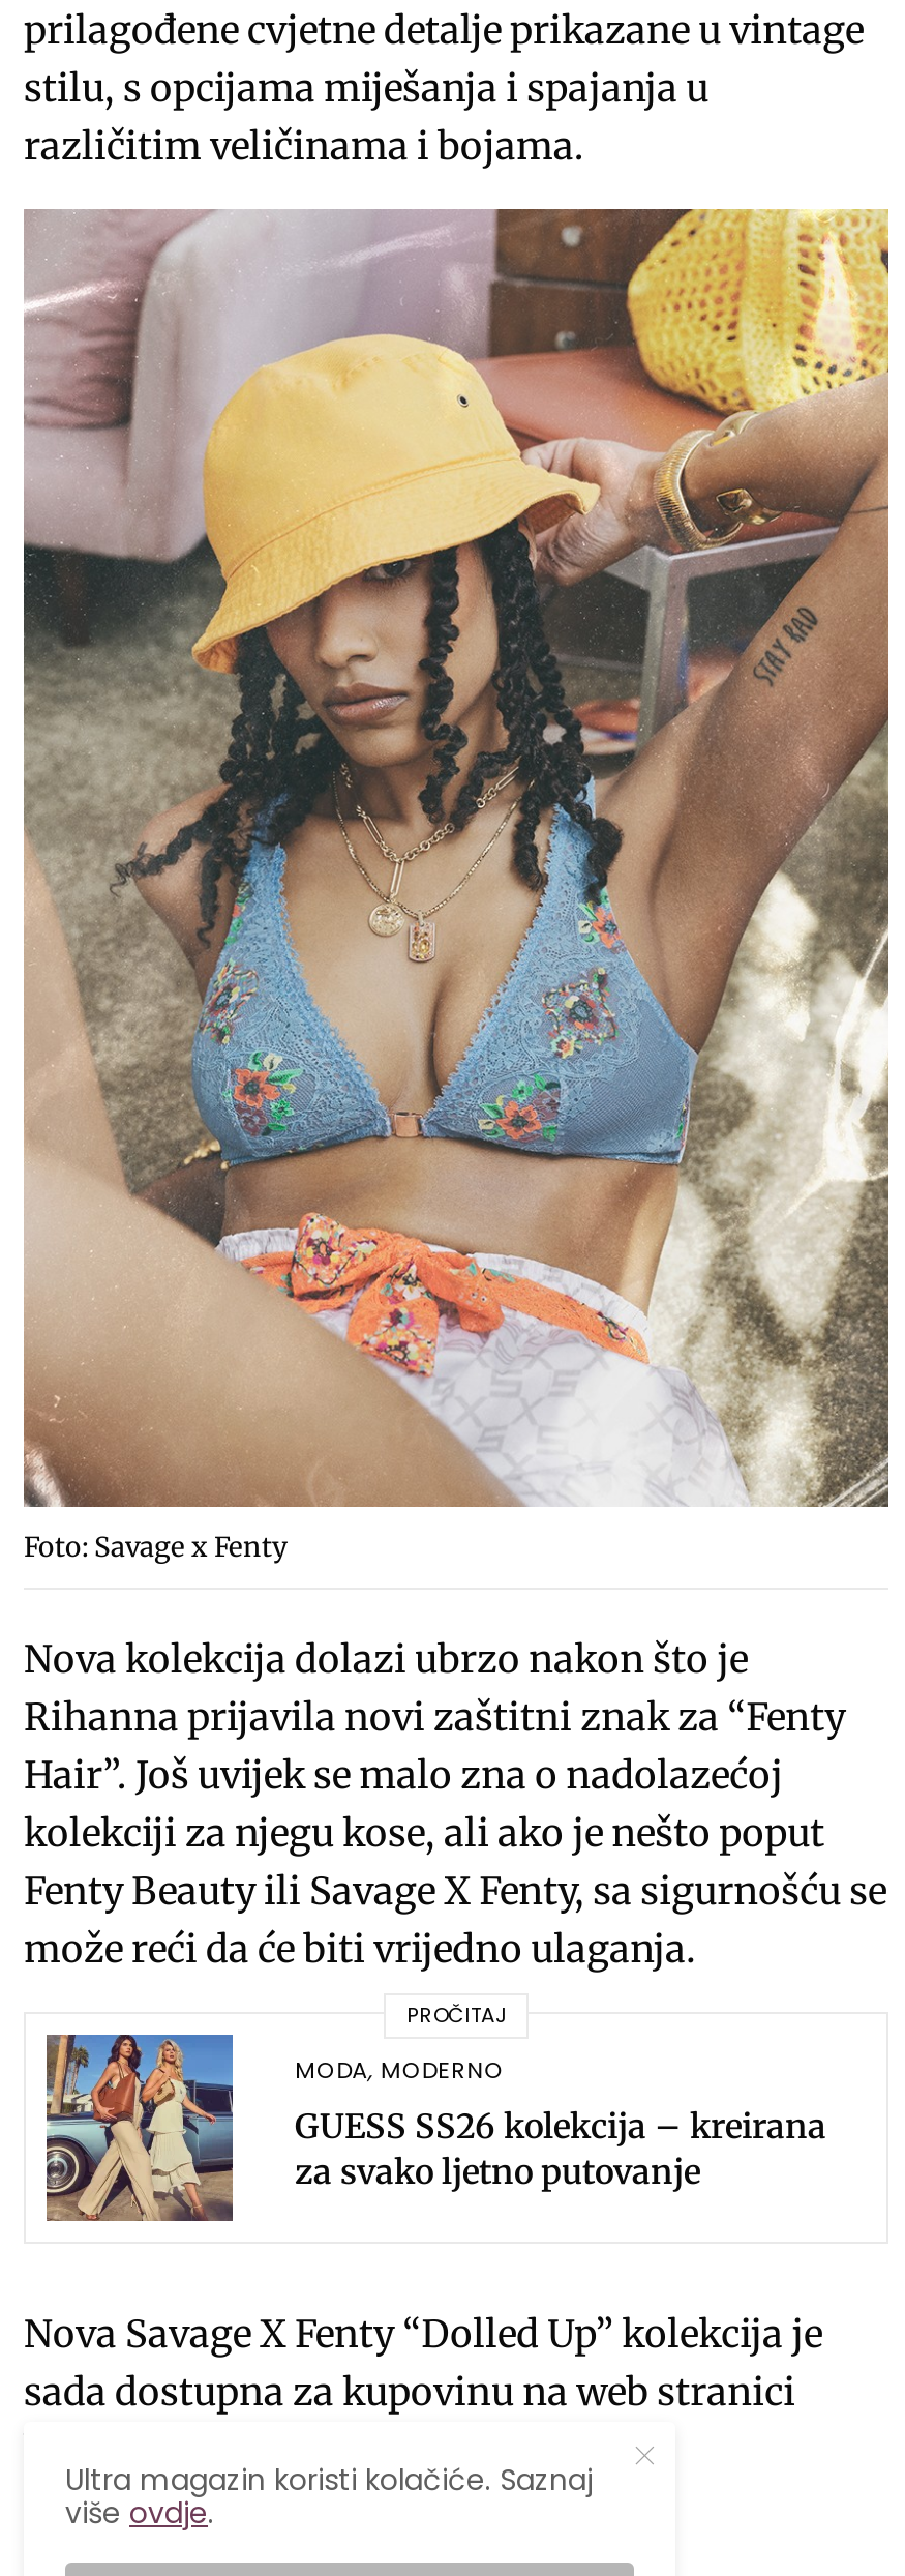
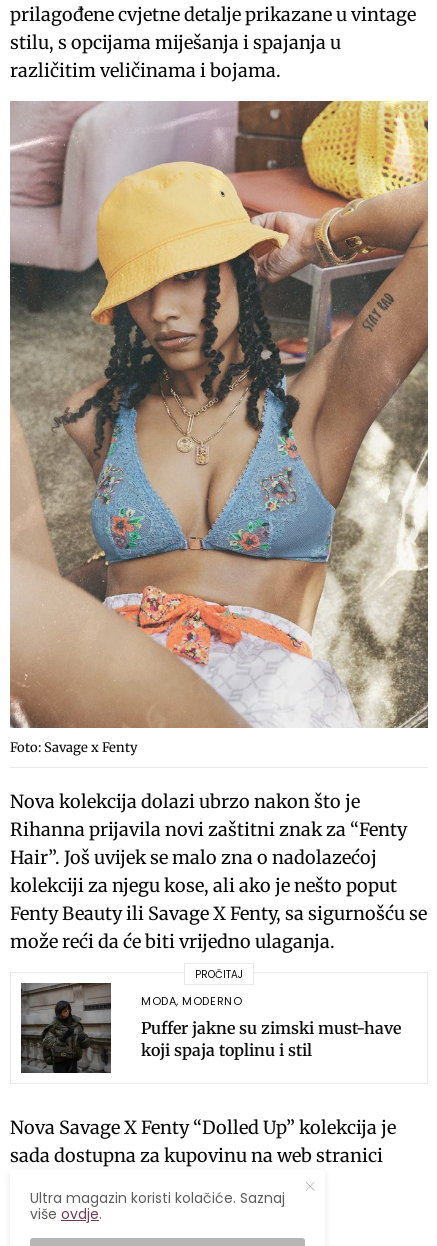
[44,2033,826,2223] [image] | GUESS SS26 kolekcija – kreirana | za svako ljetno putovanje -> [20,982,401,1074] [image] | Puffer jakne su zimski must-have | koji spaja toplinu i stil

